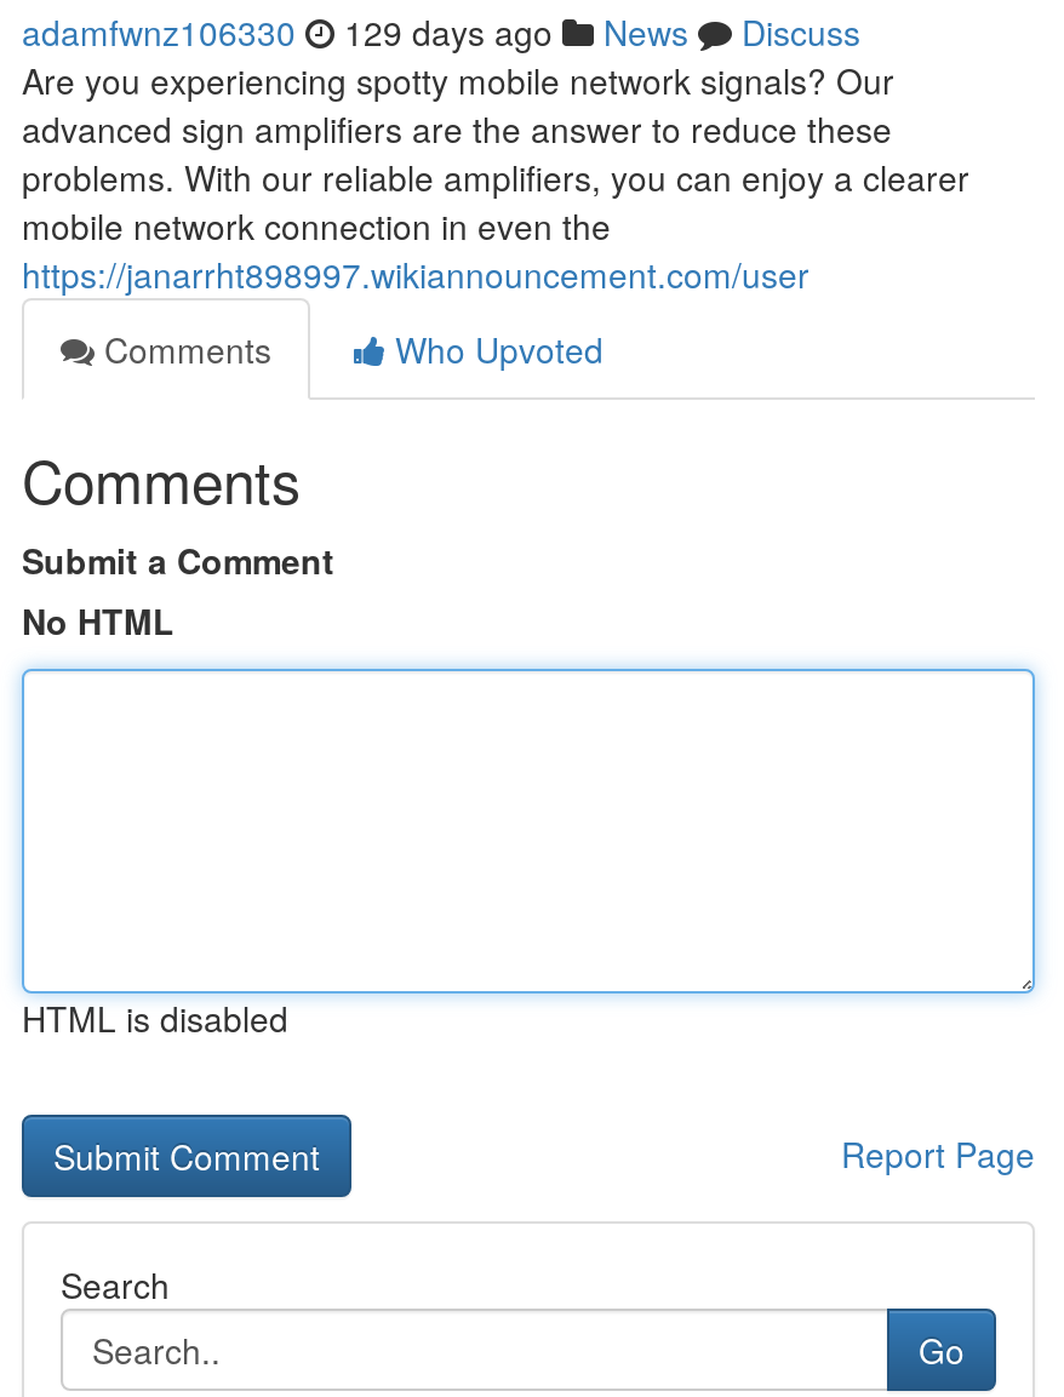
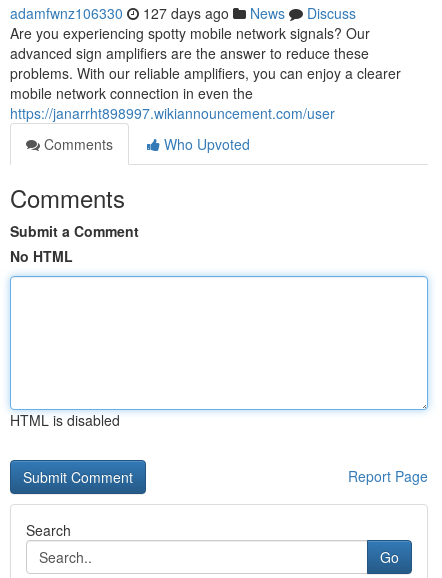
[22,7,860,56] adamfwnz106330 129 days ago News Discuss -> [10,3,356,23] adamfwnz106330 127 days ago News Discuss

